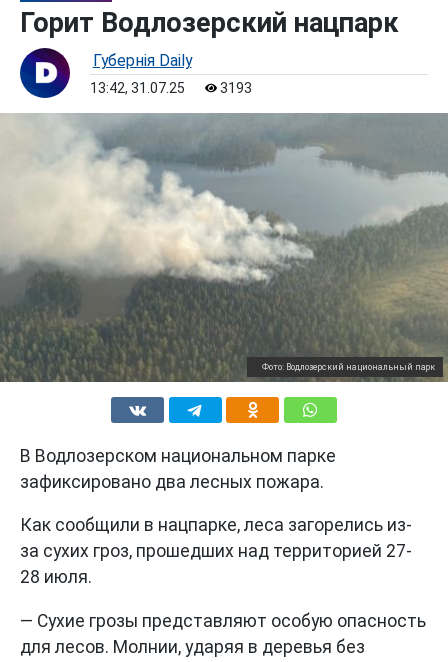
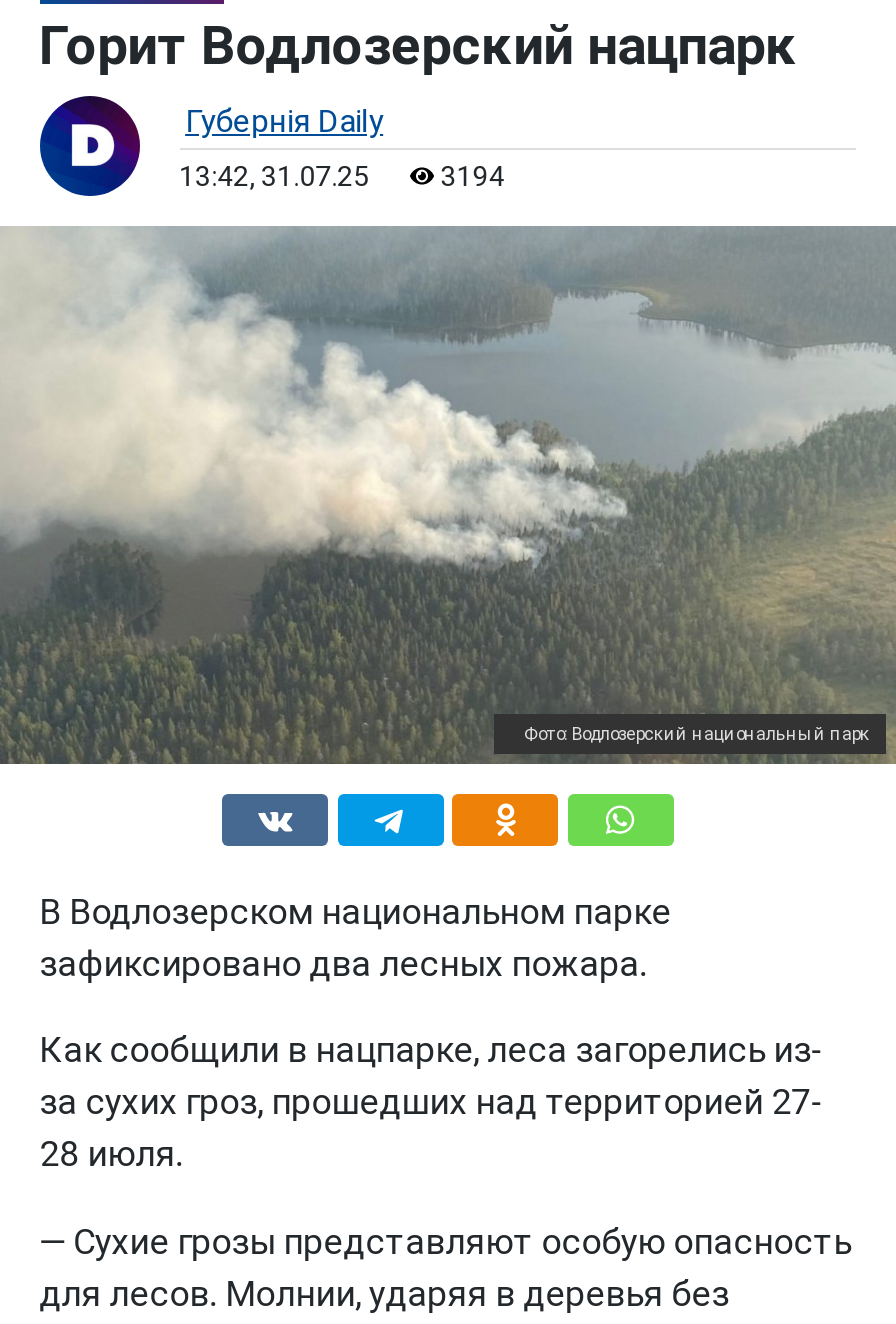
[217,80,252,96] 3193 -> [435,160,505,192] 3194

